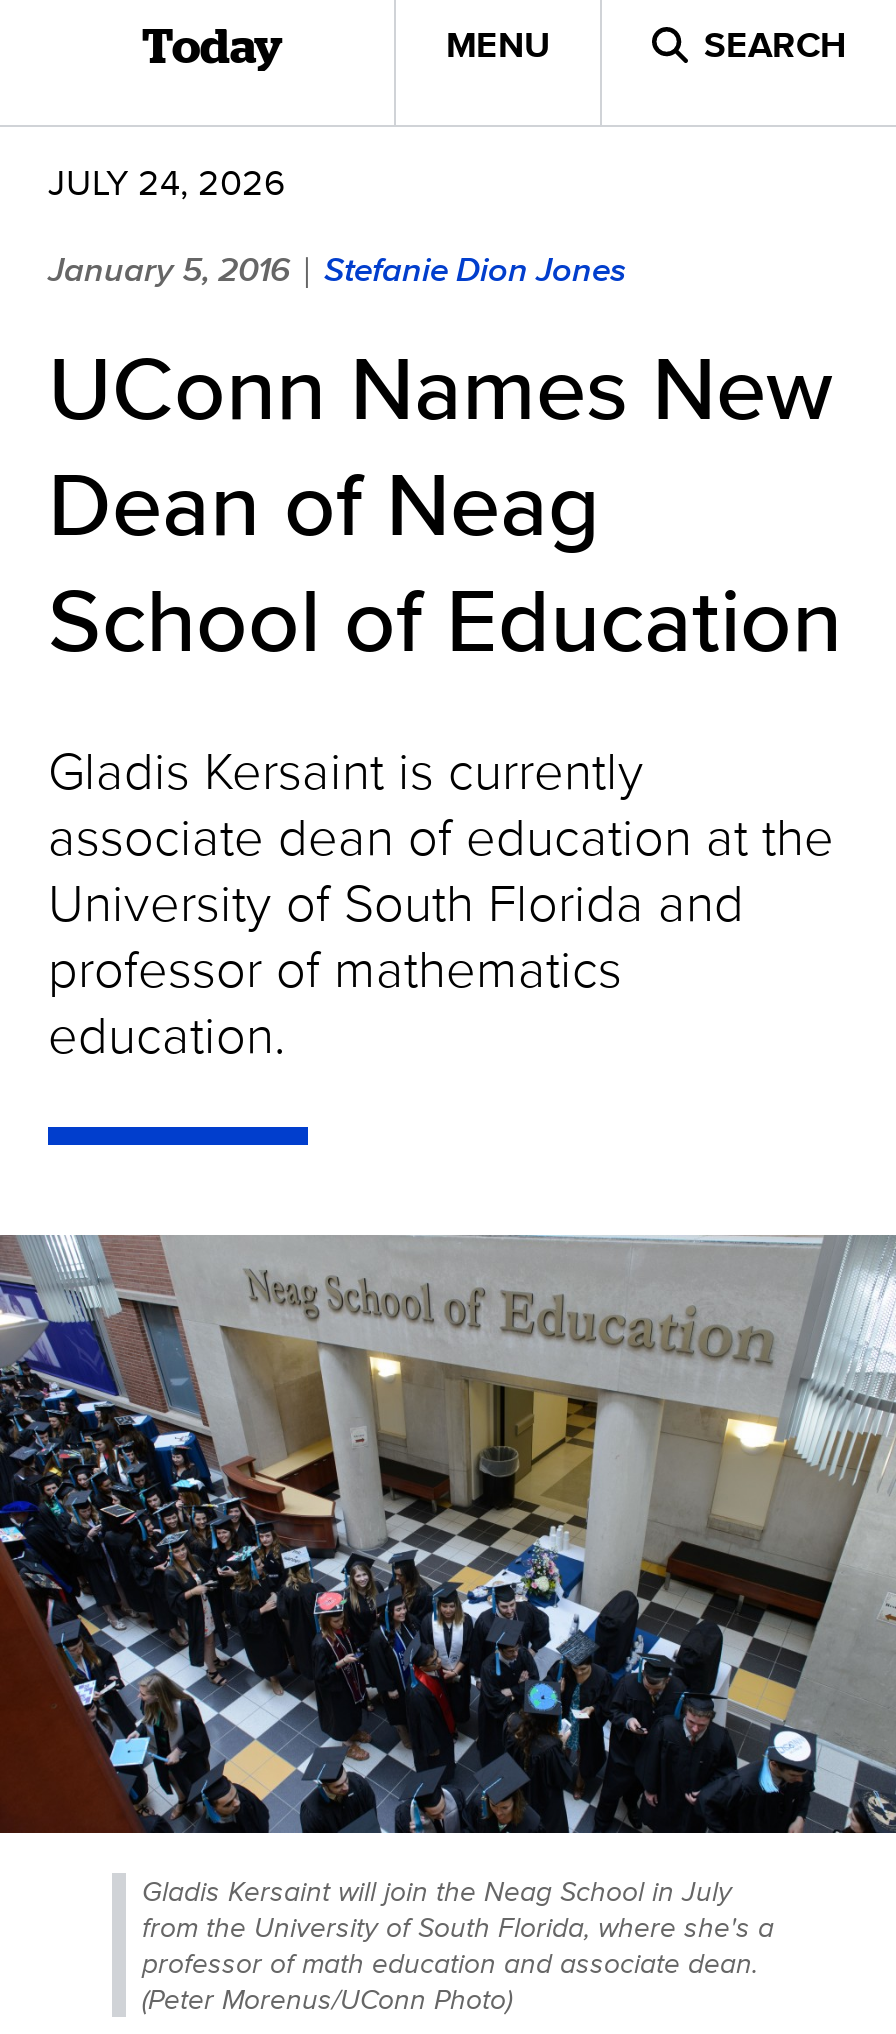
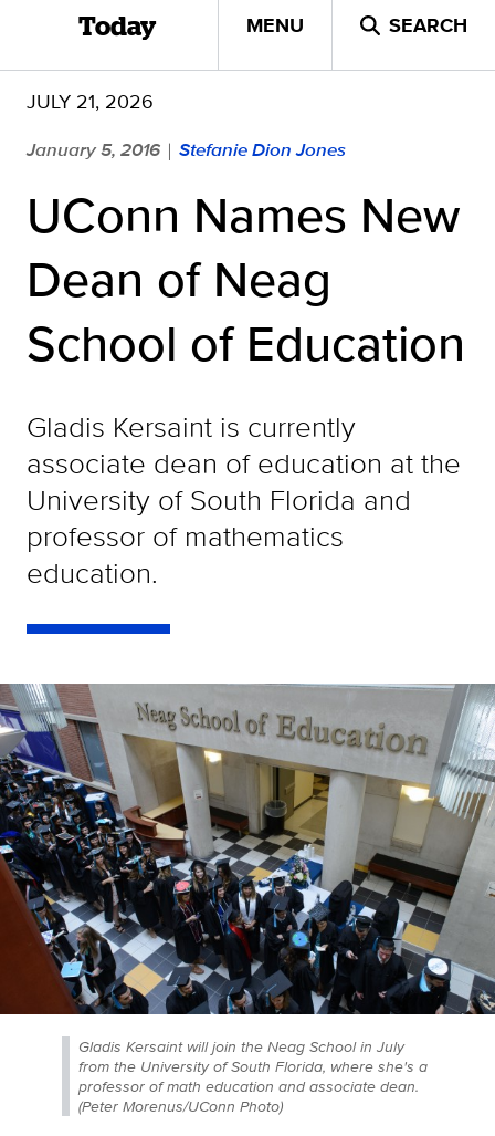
[48,157,286,207] JULY 24, 2026 -> [27,87,154,115] JULY 21, 2026

